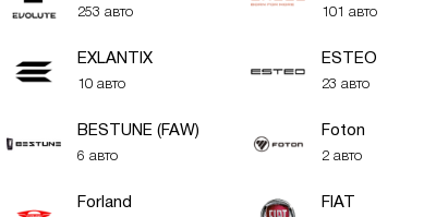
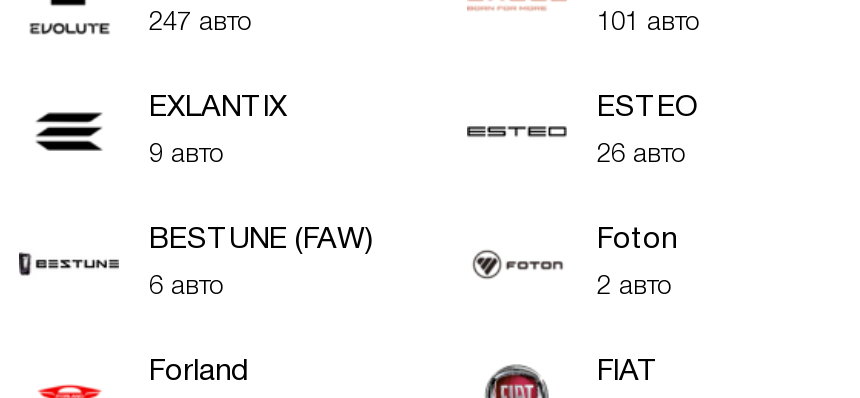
[77,6,133,18] 253 авто -> [149,11,251,33] 247 авто
[77,78,125,90] 10 авто -> [149,143,223,165] 9 авто
[322,78,370,90] 23 авто -> [597,143,685,165] 26 авто

